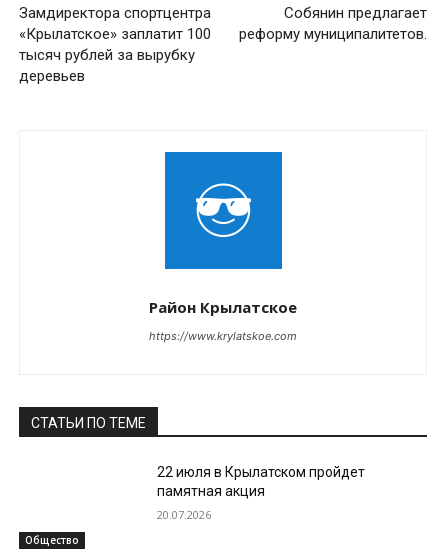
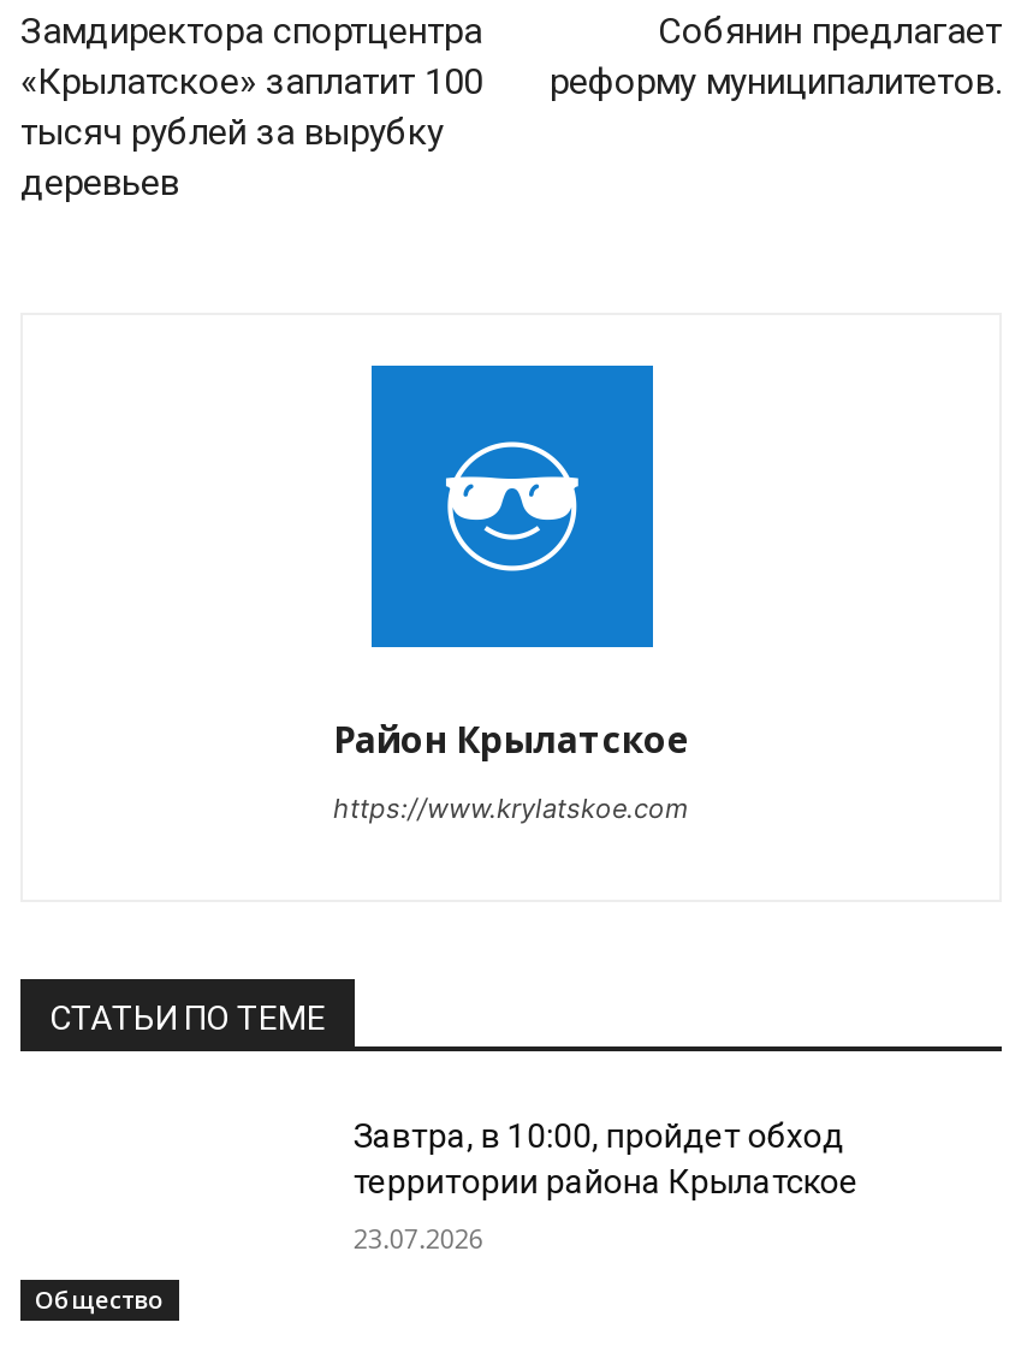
[157,464,365,499] 22 июля в Крылатском пройдет | памятная акция -> [353,1116,858,1201] Завтра, в 10:00, пройдет обход | территории района Крылатское
[157,507,211,522] 20.07.2026 -> [353,1220,483,1256] 23.07.2026

